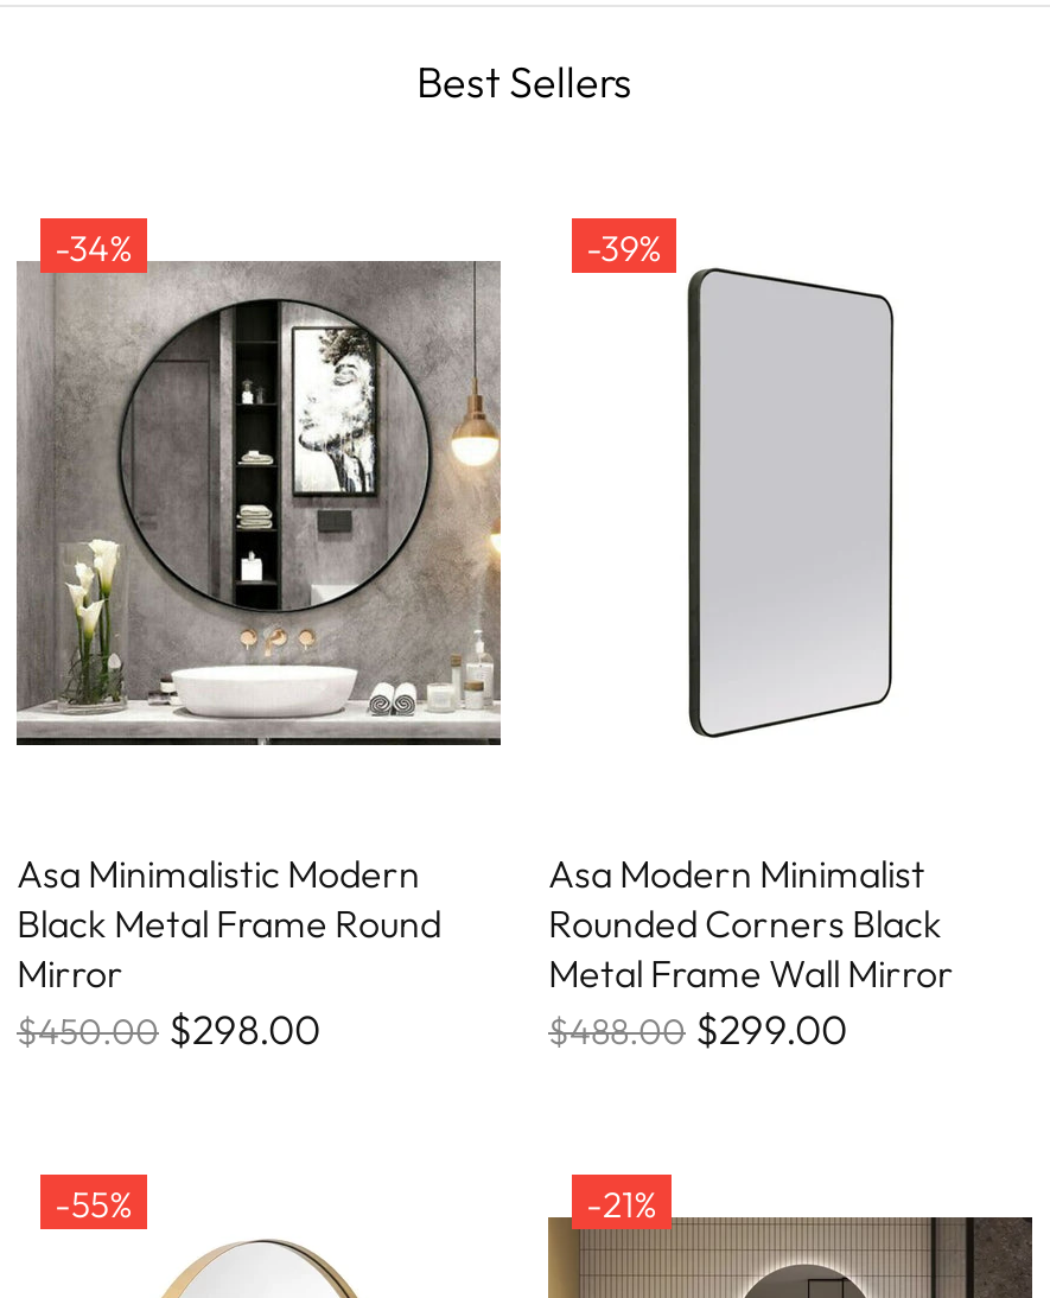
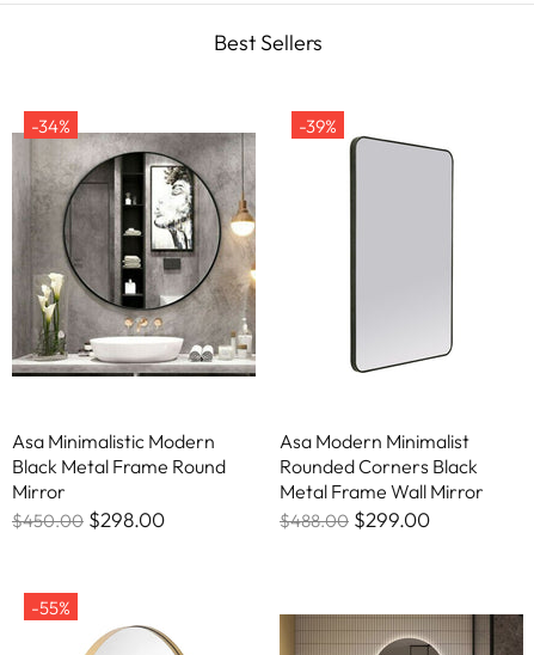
[586,1181,657,1226] -21% -> none

